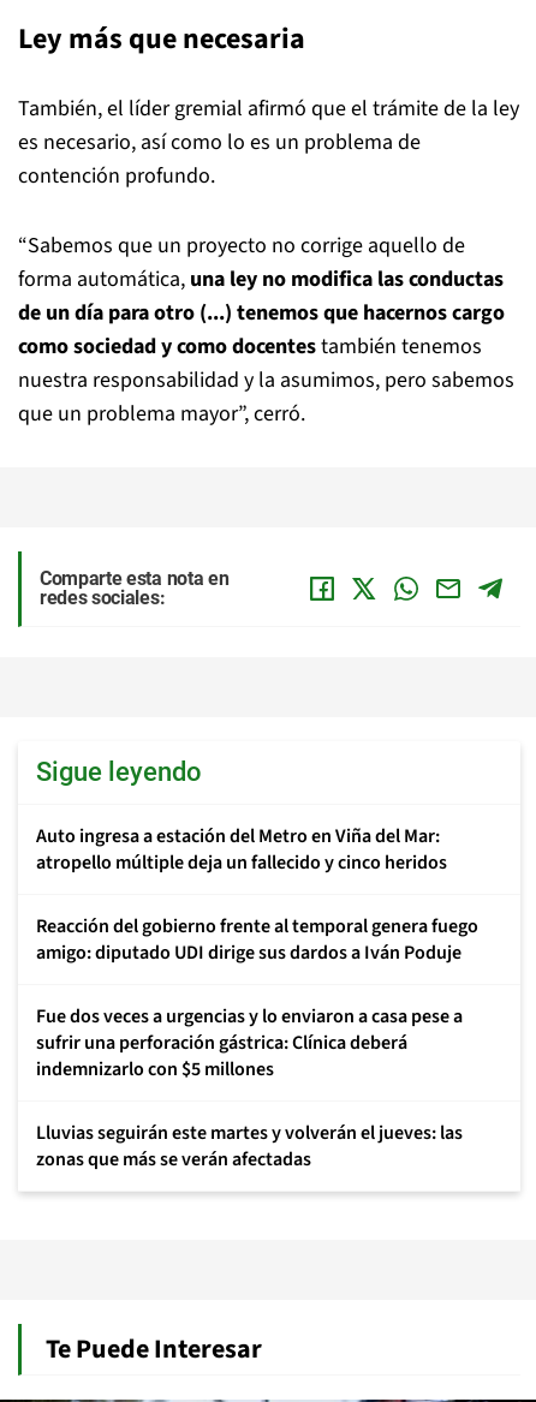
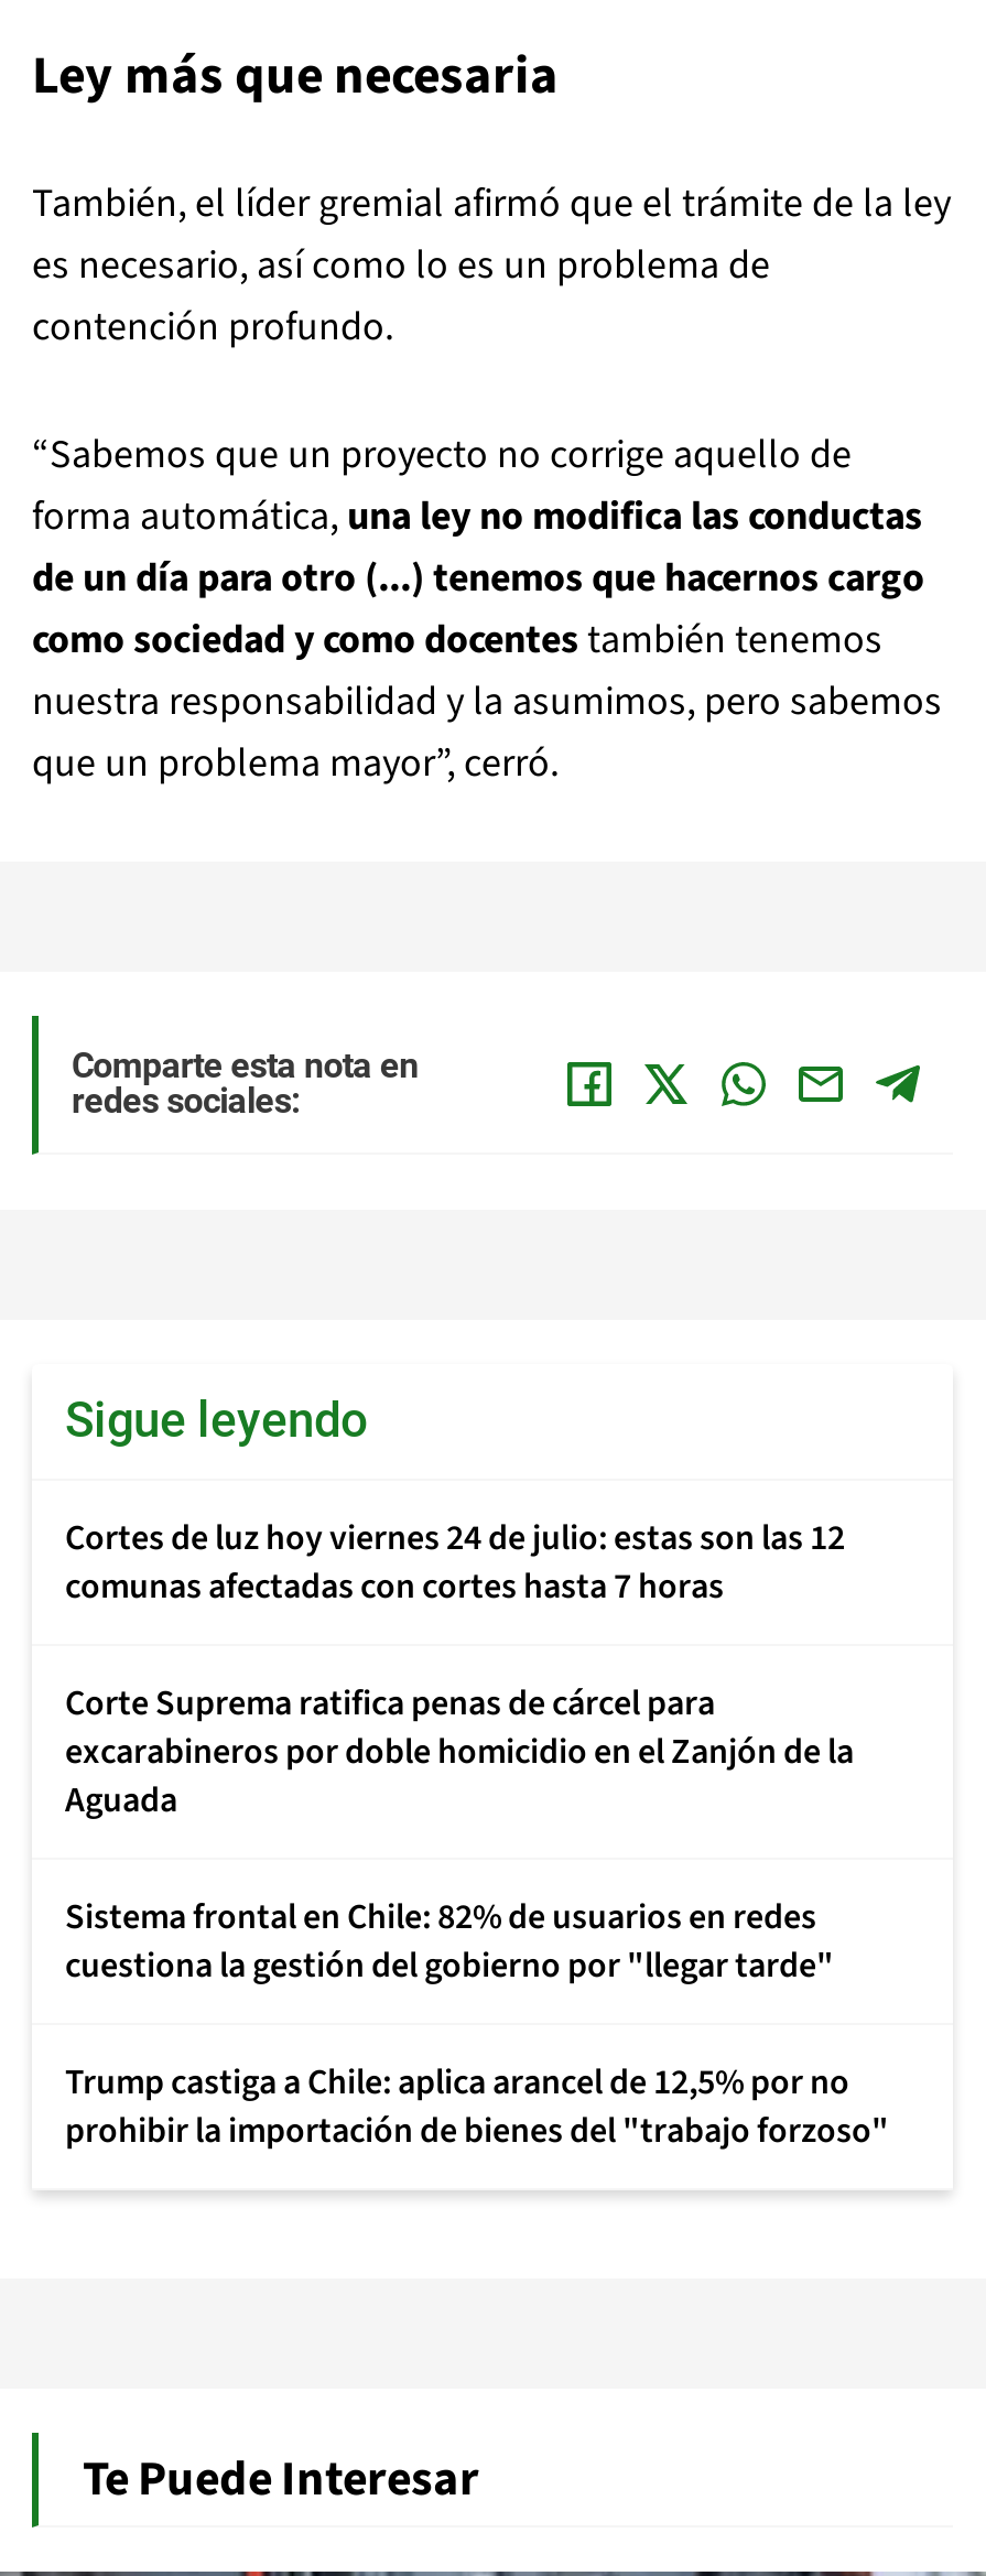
[36,823,447,876] Auto ingresa a estación del Metro en Viña del Mar: | atropello múltiple deja un fallecido y cinco heridos -> [65,1514,845,1611] Cortes de luz hoy viernes 24 de julio: estas son las 12 | comunas afectadas con cortes hasta 7 horas
[36,913,478,966] Reacción del gobierno frente al temporal genera fuego | amigo: diputado UDI dirige sus dardos a Iván Poduje -> [65,1679,854,1825] Corte Suprema ratifica penas de cárcel para | excarabineros por doble homicidio en el Zanjón de la | Aguada
[36,1003,463,1082] Fue dos veces a urgencias y lo enviaron a casa pese a | sufrir una perforación gástrica: Clínica deberá | indemnizarlo con $5 millones -> [65,1893,834,1990] Sistema frontal en Chile: 82% de usuarios en redes | cuestiona la gestión del gobierno por "llegar tarde"
[36,1120,463,1173] Lluvias seguirán este martes y volverán el jueves: las | zonas que más se verán afectadas -> [65,2058,889,2155] Trump castiga a Chile: aplica arancel de 12,5% por no | prohibir la importación de bienes del "trabajo forzoso"

